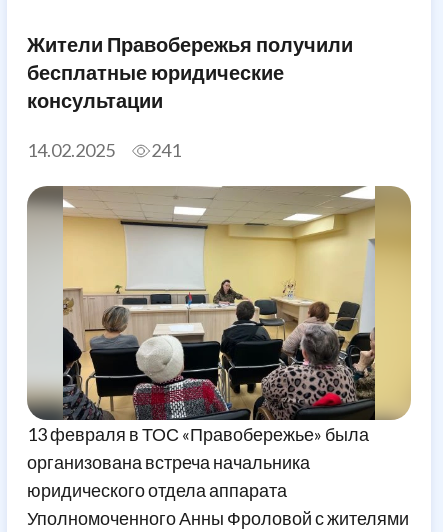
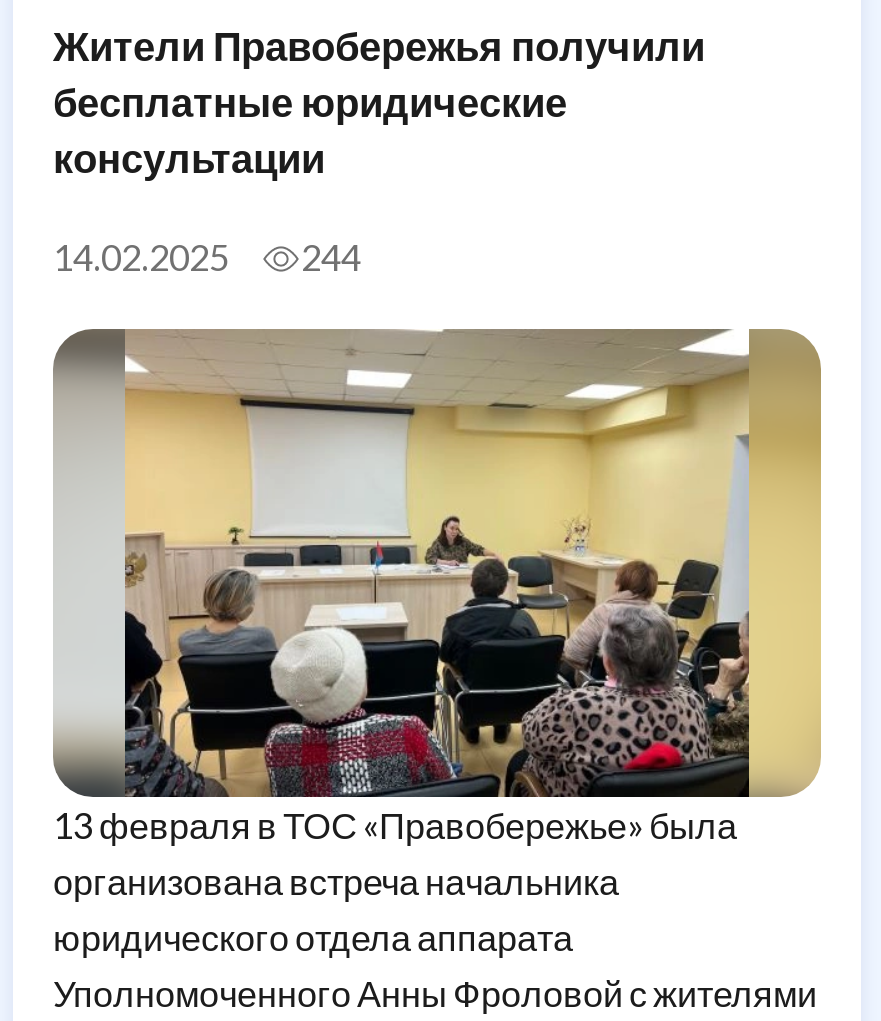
[27,139,181,161] 14.02.2025 241 -> [53,235,361,279] 14.02.2025 244

